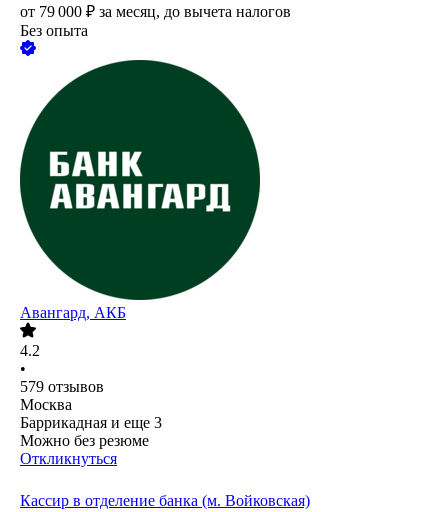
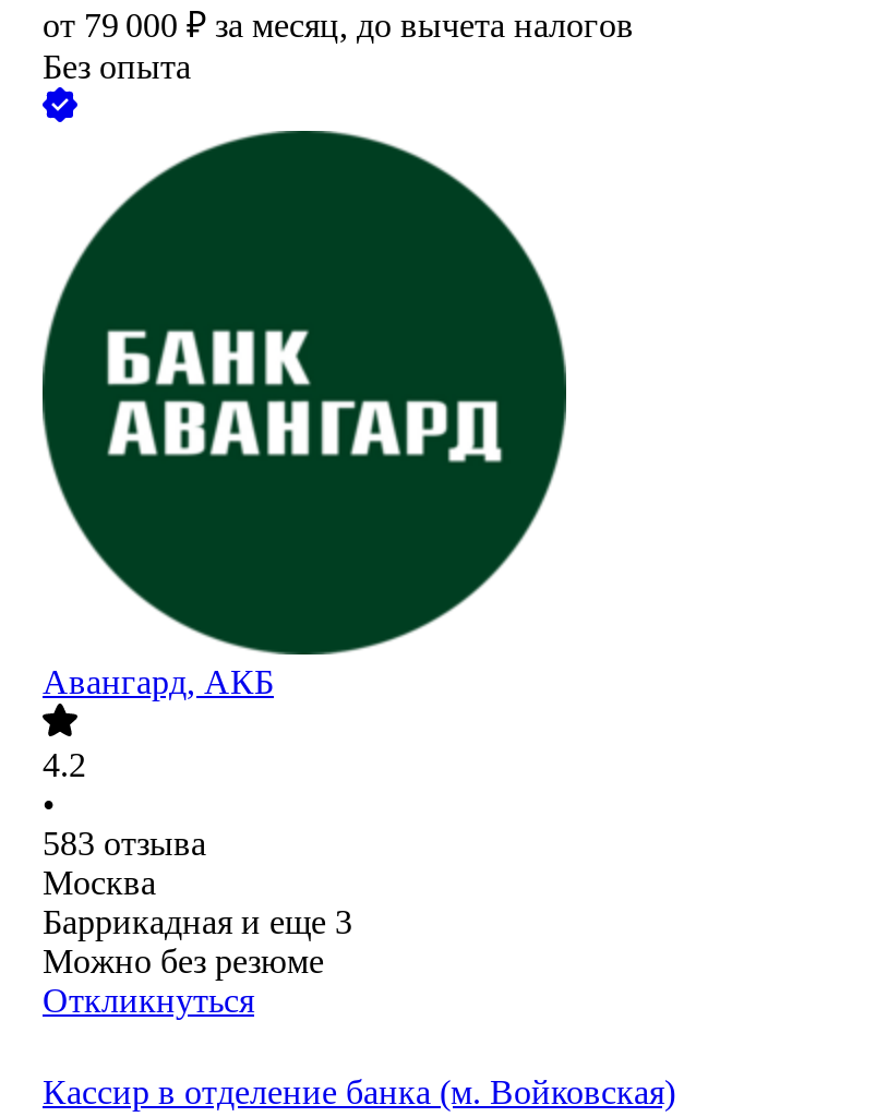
[20,378,104,395] 579 отзывов -> [43,825,206,862] 583 отзыва

